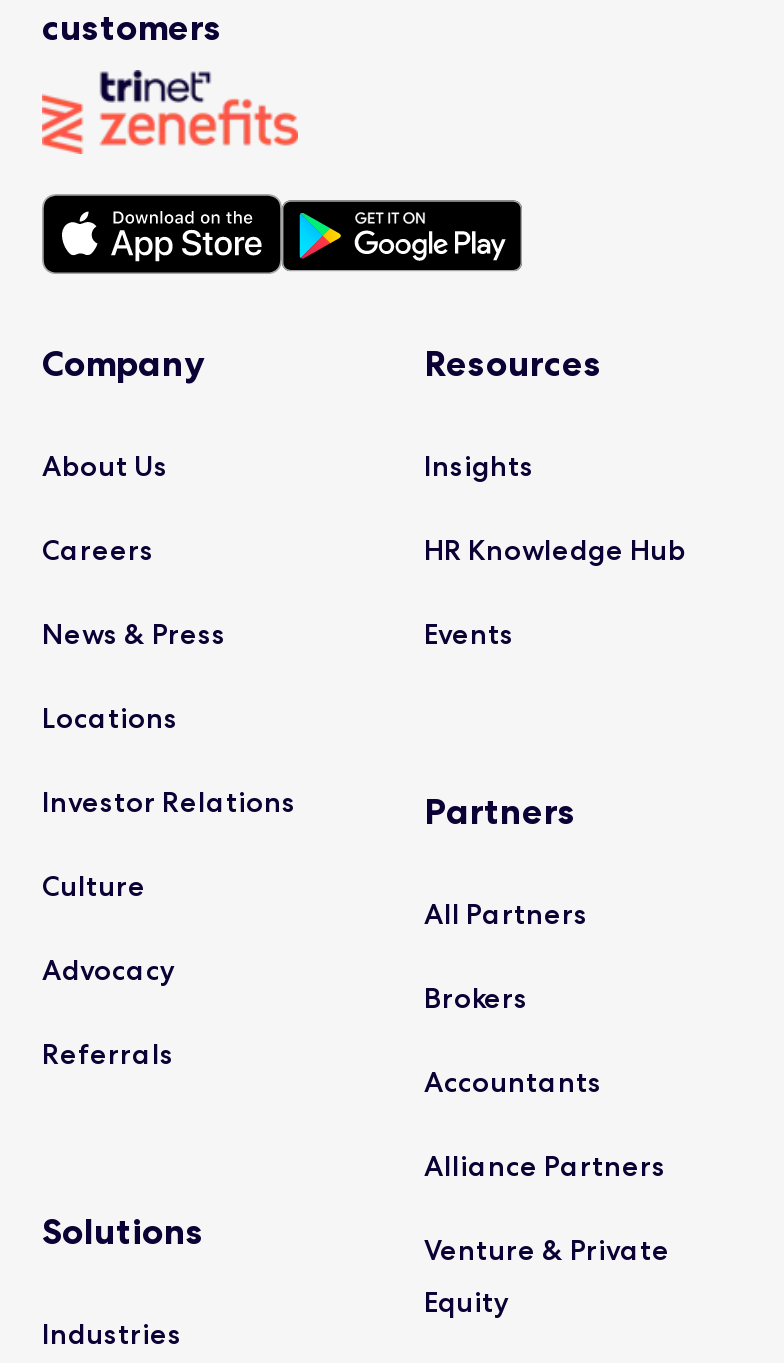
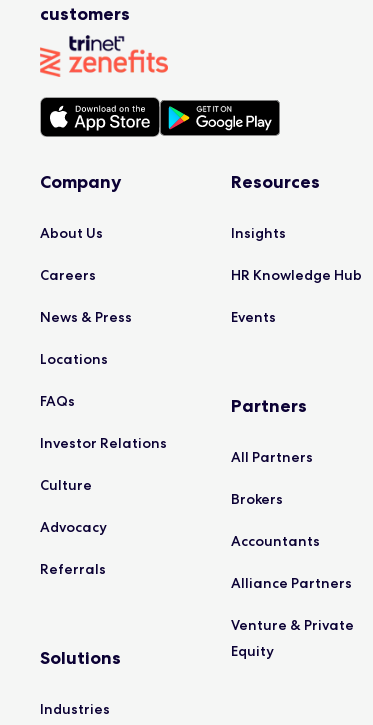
none -> [40,392,75,410] FAQs

